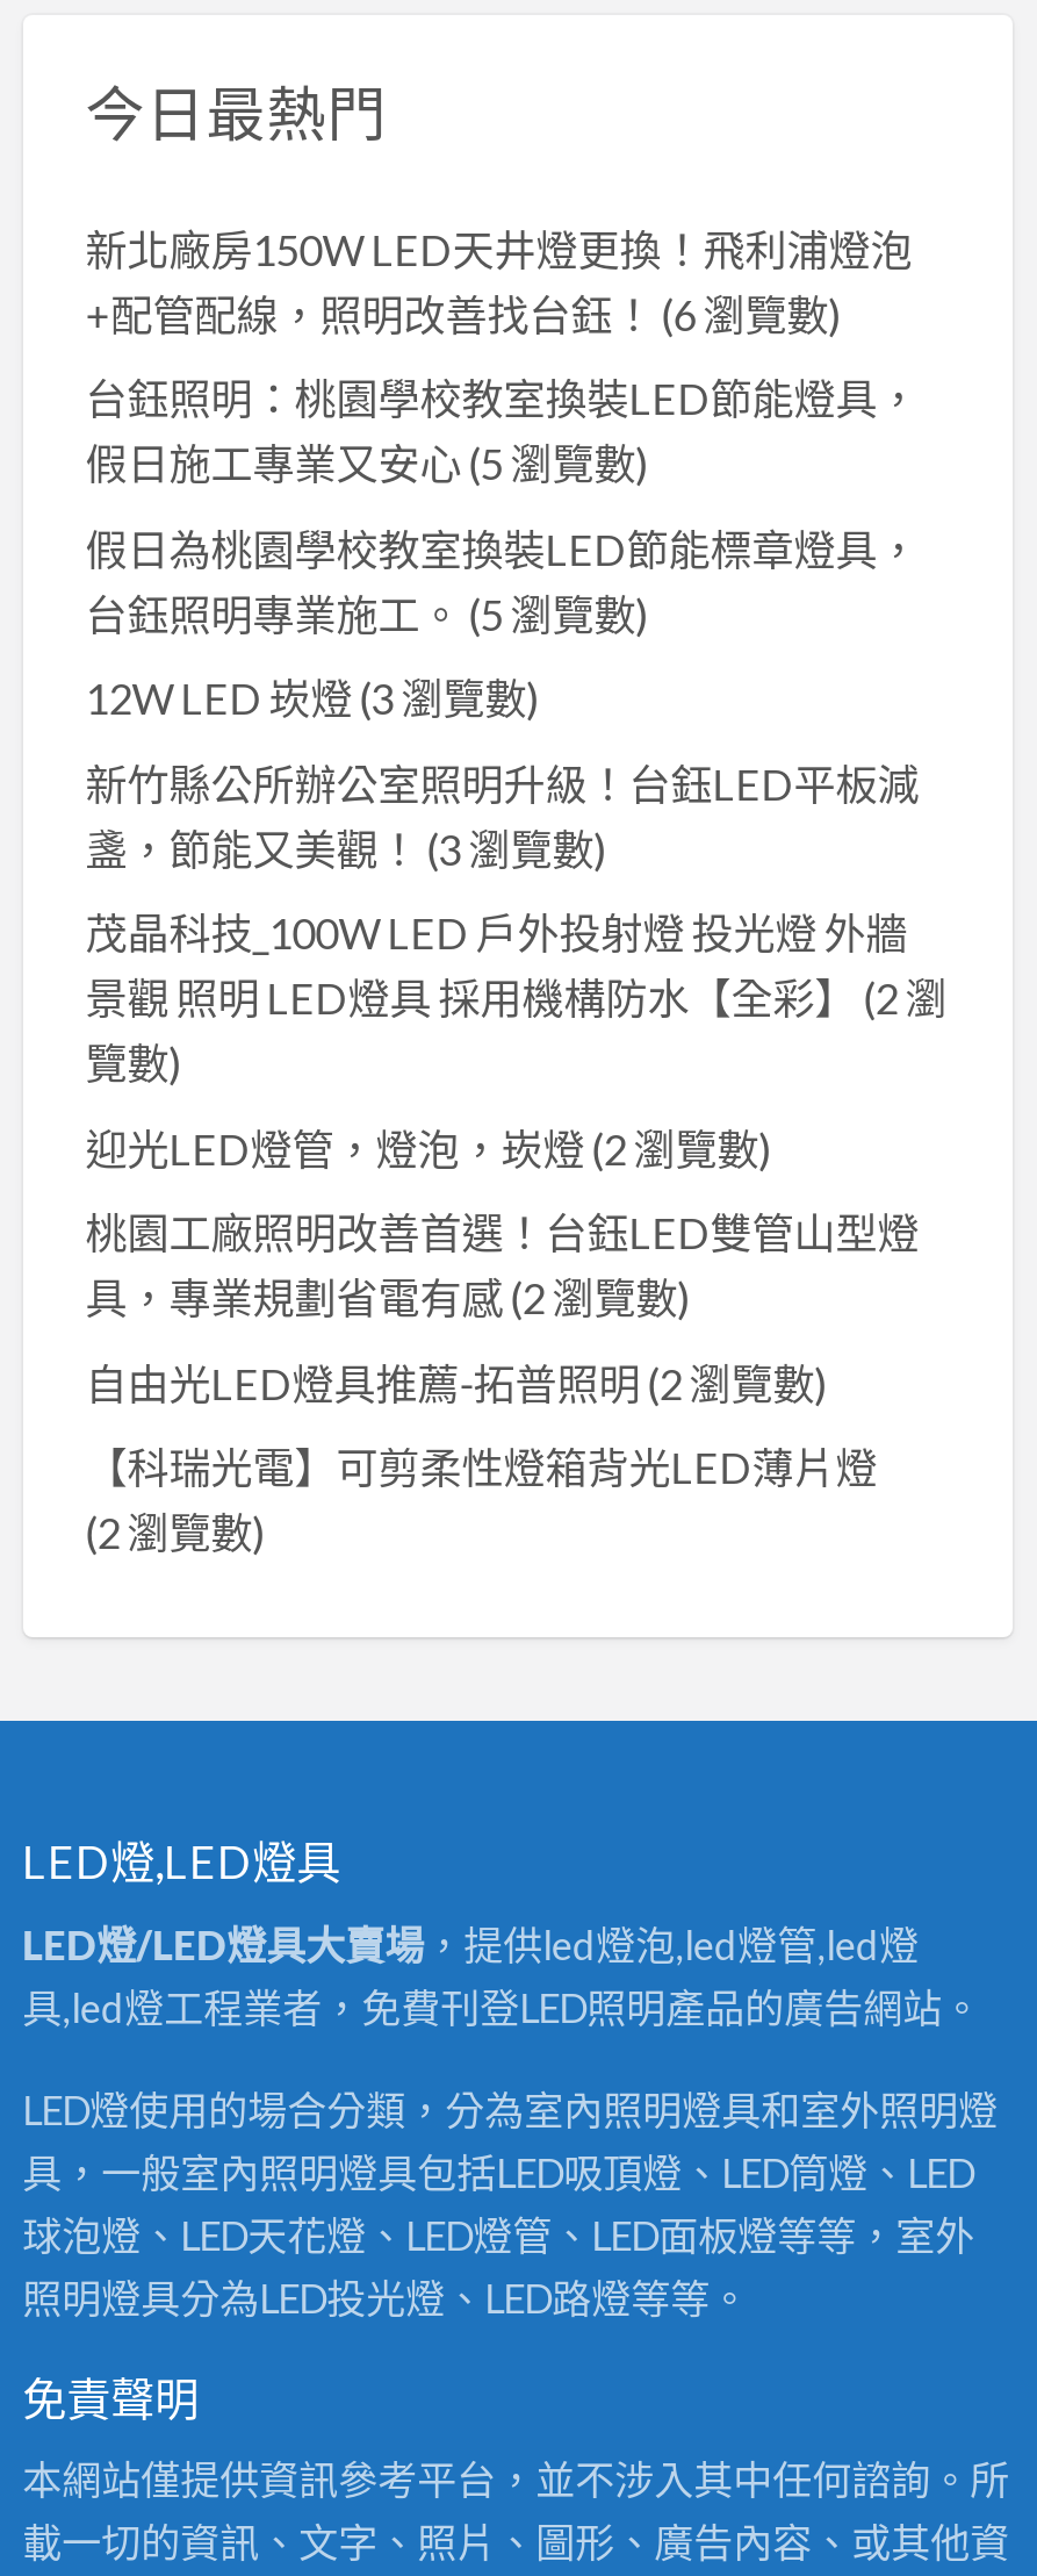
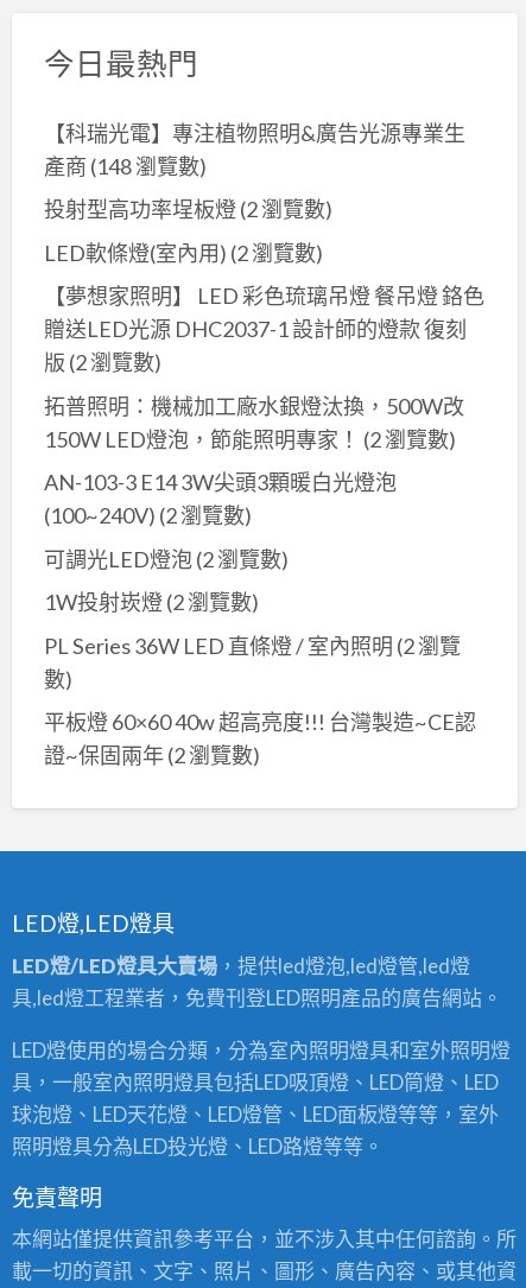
[85,223,912,339] 新北廠房150W LED天井燈更換！飛利浦燈泡 | +配管配線，照明改善找台鈺！(6 瀏覽數) -> [44,119,465,179] 【科瑞光電】專注植物照明&廣告光源專業生 | 產商(148 瀏覽數)
[85,373,919,489] 台鈺照明：桃園學校教室換裝LED節能燈具， | 假日施工專業又安心(5 瀏覽數) -> [44,196,332,222] 投射型高功率埕板燈(2 瀏覽數)
[85,523,919,639] 假日為桃園學校教室換裝LED節能標章燈具， | 台鈺照明專業施工。(5 瀏覽數) -> [44,239,323,265] LED軟條燈(室內用) (2 瀏覽數)
[85,673,540,724] 12W LED 崁燈(3 瀏覽數) -> [44,283,484,375] 【夢想家照明】 LED 彩色琉璃吊燈 餐吊燈 鉻色 | 贈送LED光源 DHC2037-1 設計師的燈款 復刻 | 版(2 瀏覽數)
[85,758,919,874] 新竹縣公所辦公室照明升級！台鈺LED平板減 | 盞，節能又美觀！(3 瀏覽數) -> [44,392,464,452] 拓普照明：機械加工廠水銀燈汰換，500W改 | 150W LED燈泡，節能照明專家！(2 瀏覽數)
[85,907,947,1089] 茂晶科技_100W LED 戶外投射燈 投光燈 外牆 | 景觀 照明 LED燈具 採用機構防水【全彩】(2 瀏 | 覽數) -> [44,469,396,528] AN-103-3 E14 3W尖頭3顆暖白光燈泡 | (100~240V) (2 瀏覽數)
[85,1122,773,1174] 迎光LED燈管，燈泡，崁燈(2 瀏覽數) -> [44,545,288,572] 可調光LED燈泡(2 瀏覽數)
[85,1207,919,1323] 桃園工廠照明改善首選！台鈺LED雙管山型燈 | 具，專業規劃省電有感(2 瀏覽數) -> [44,589,258,615] 1W投射崁燈(2 瀏覽數)
[85,1357,828,1408] 自由光LED燈具推薦-拓普照明(2 瀏覽數) -> [44,632,460,691] PL Series 36W LED 直條燈 / 室內照明(2 瀏覽 | 數)
[85,1442,877,1558] 【科瑞光電】可剪柔性燈箱背光LED薄片燈 | (2 瀏覽數) -> [44,709,476,768] 平板燈 60×60 40w 超高亮度!!! 台灣製造~CE認 | 證~保固兩年(2 瀏覽數)

